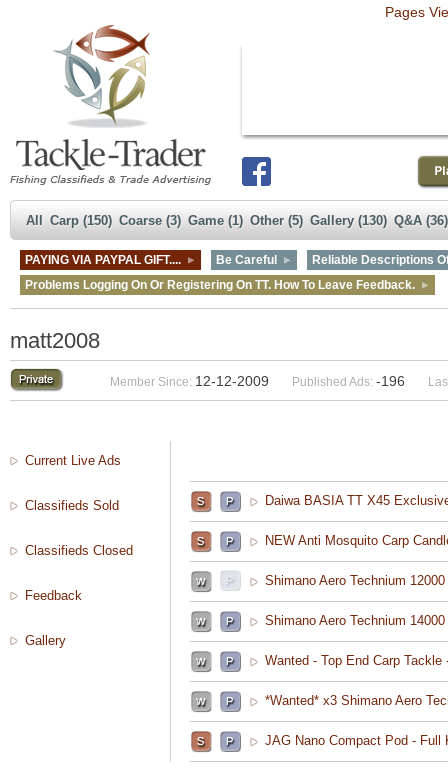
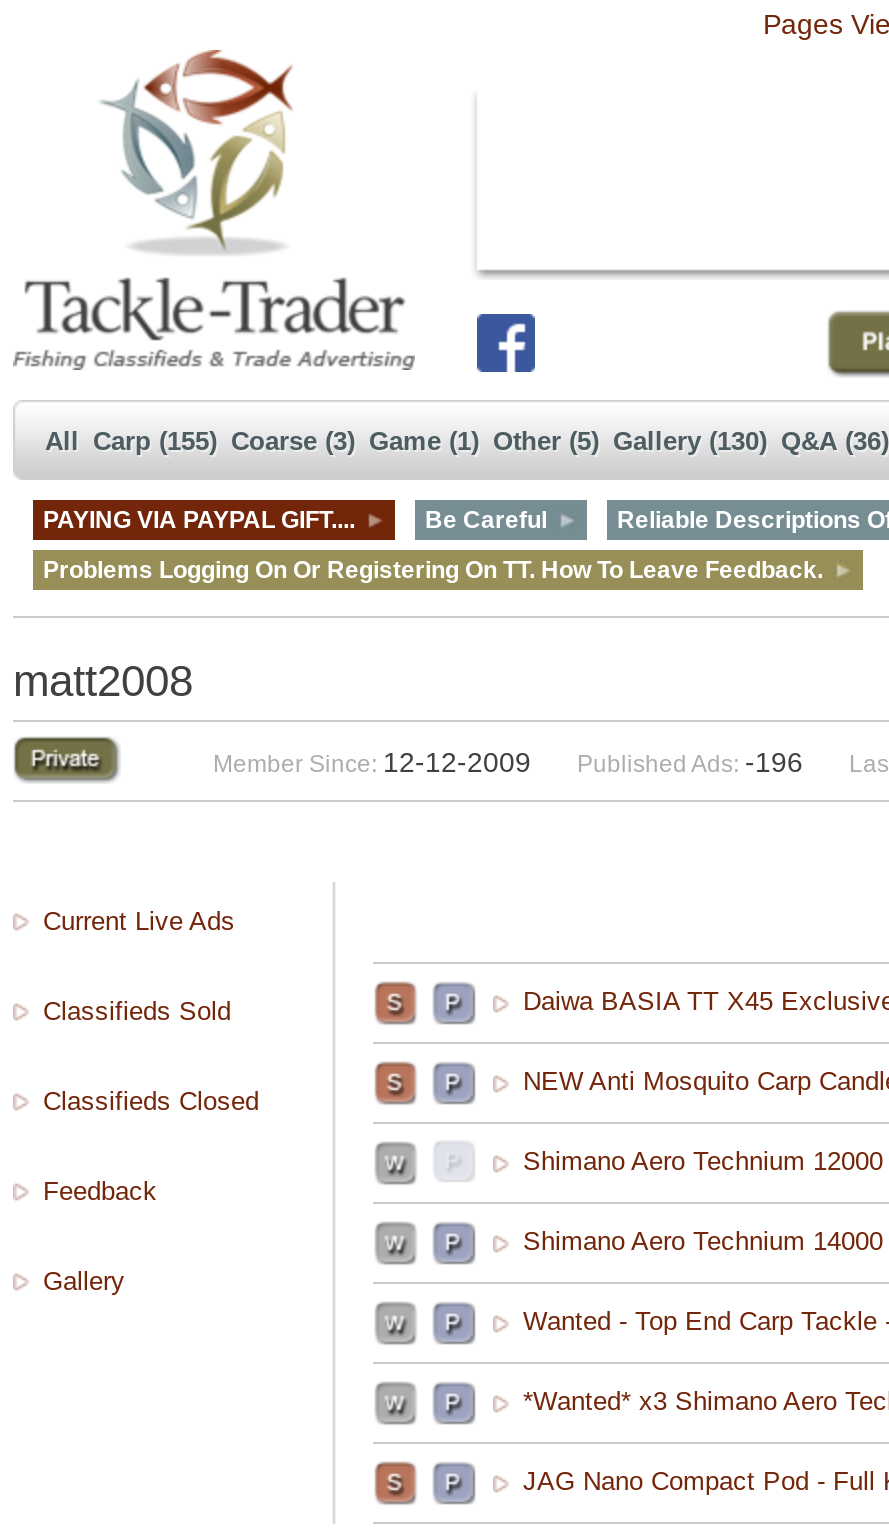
[26,213,448,228] All Carp (150) Coarse (3) Game (1) Other (5) Gallery (130) Q&A (36) -> [45,426,889,456] All Carp (155) Coarse (3) Game (1) Other (5) Gallery (130) Q&A (36)

